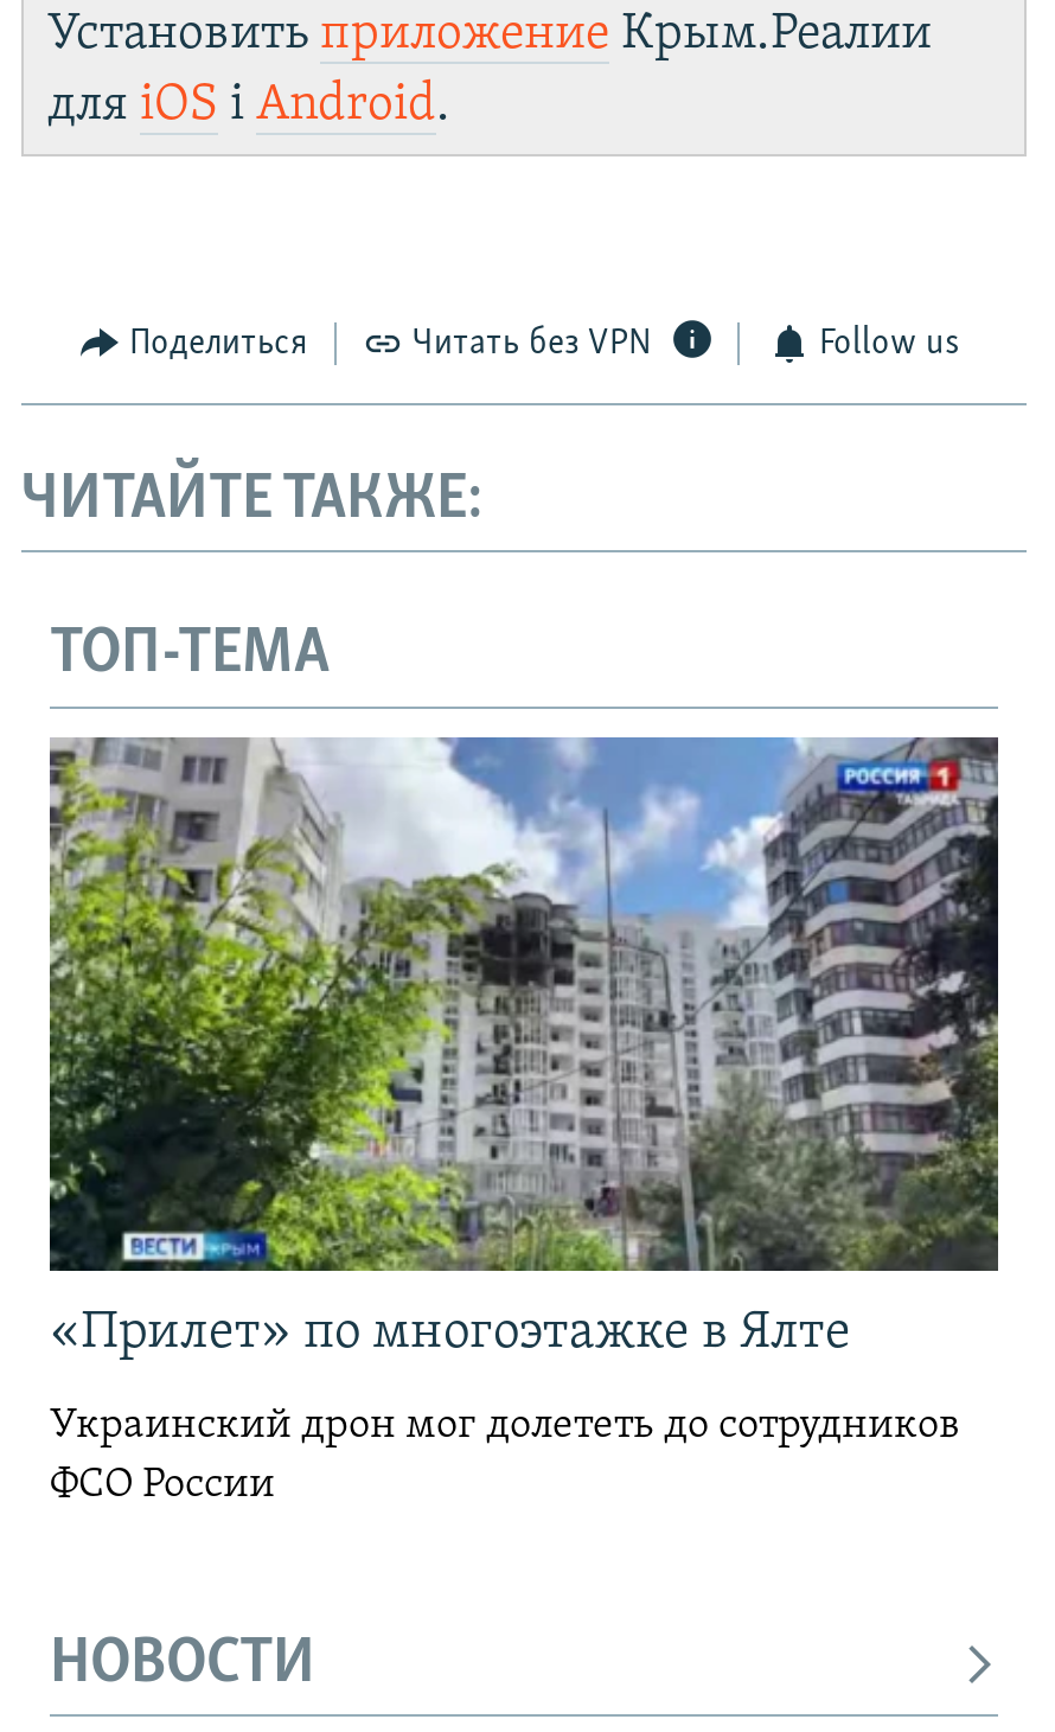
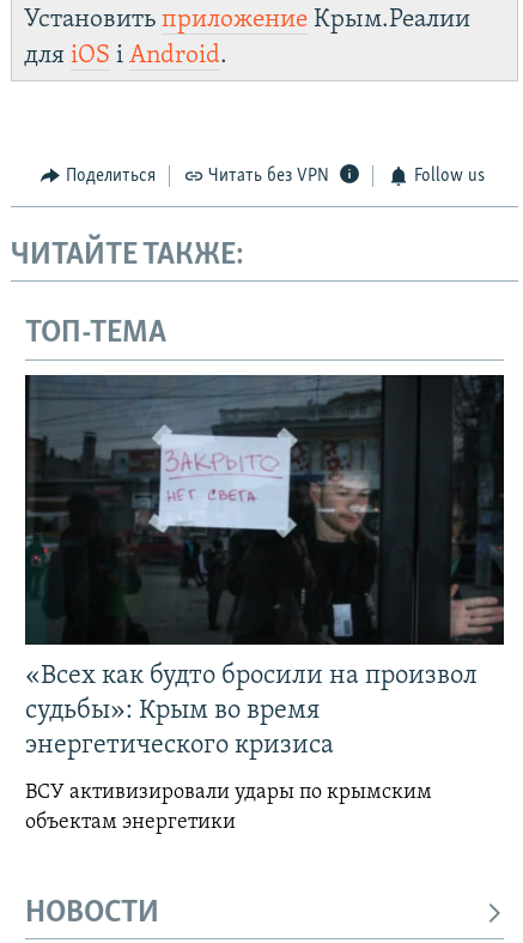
[47,735,1000,1361] [image] | «Прилет» по многоэтажке в Ялте -> [24,374,504,760] [image] | «Всех как будто бросили на произвол | судьбы»: Крым во время | энергетического кризиса
[50,1403,960,1508] Украинский дрон мог долететь до сотрудников | ФСО России -> [25,781,432,834] ВСУ активизировали удары по крымским | объектам энергетики

